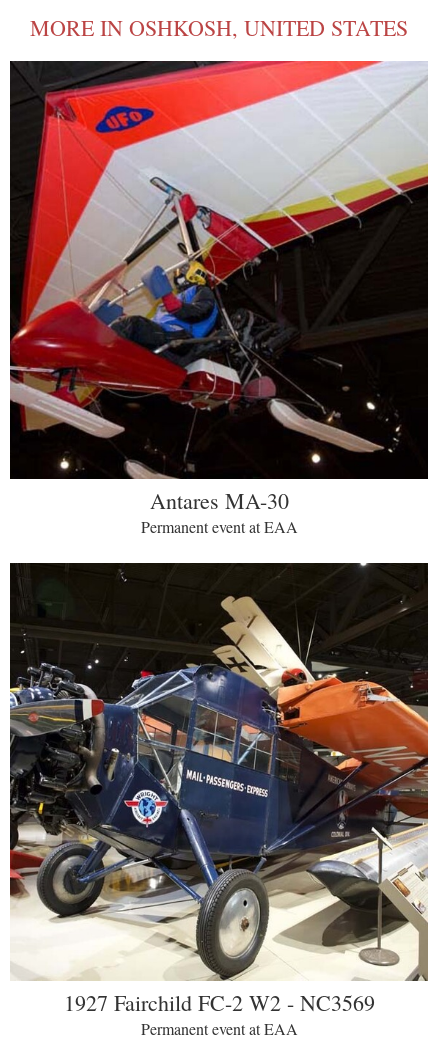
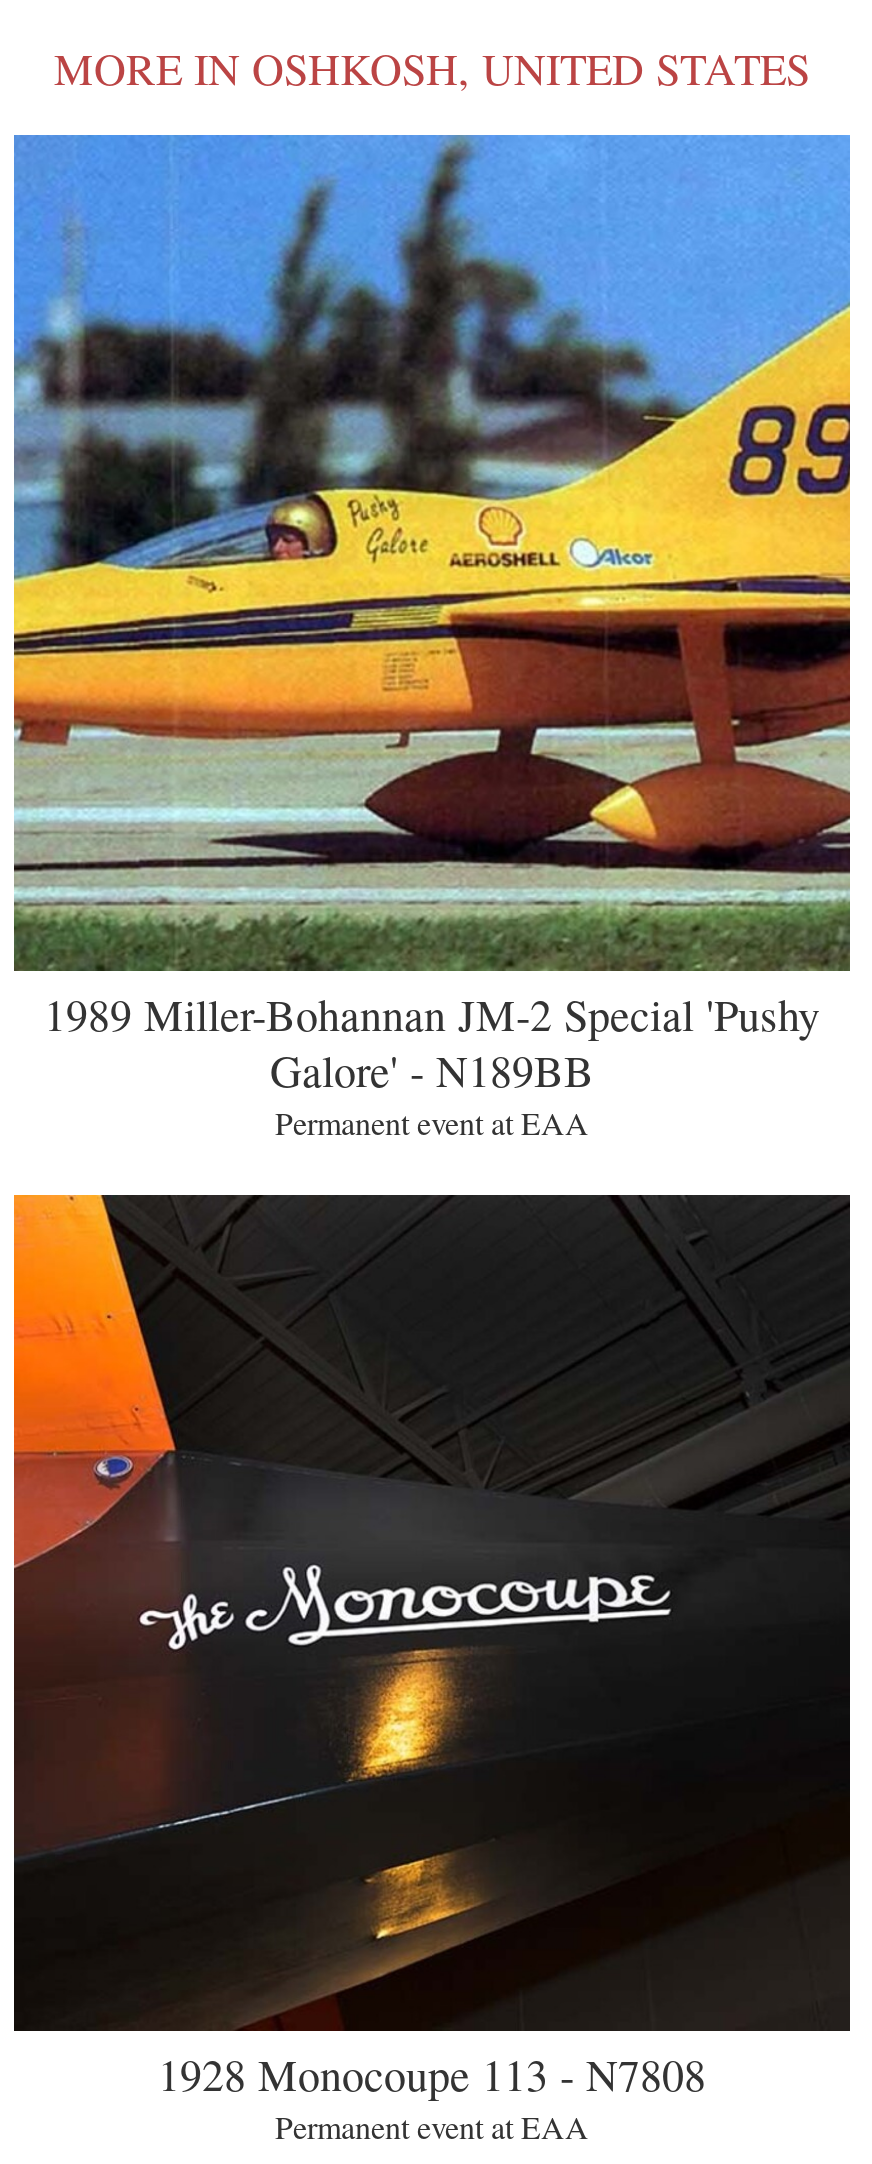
[9,60,429,515] [image] | Antares MA-30 -> [12,133,852,1098] [image] | 1989 Miller-Bohannan JM-2 Special 'Pushy | Galore' - N189BB
[9,562,429,1017] [image] | 1927 Fairchild FC-2 W2 - NC3569 -> [12,1193,852,2102] [image] | 1928 Monocoupe 113 - N7808

